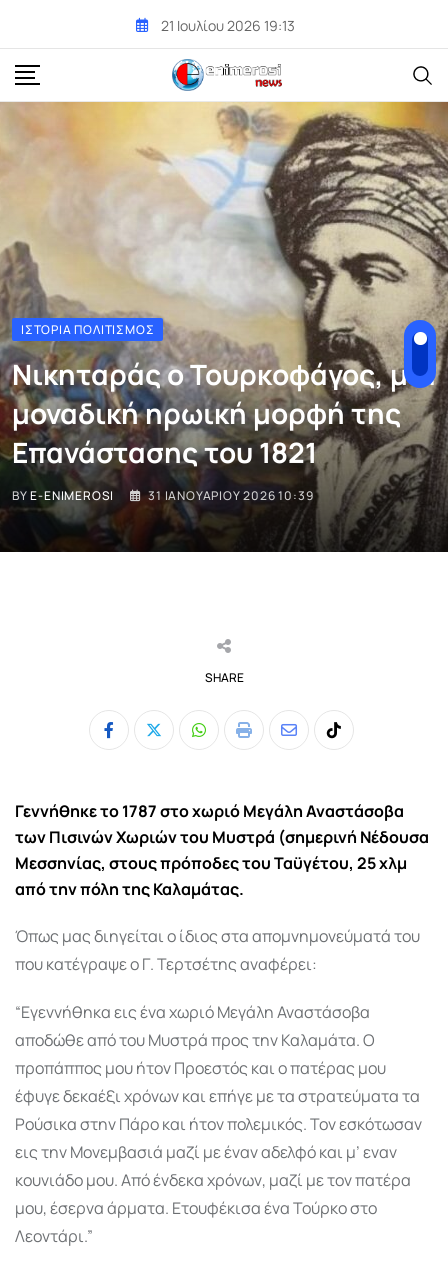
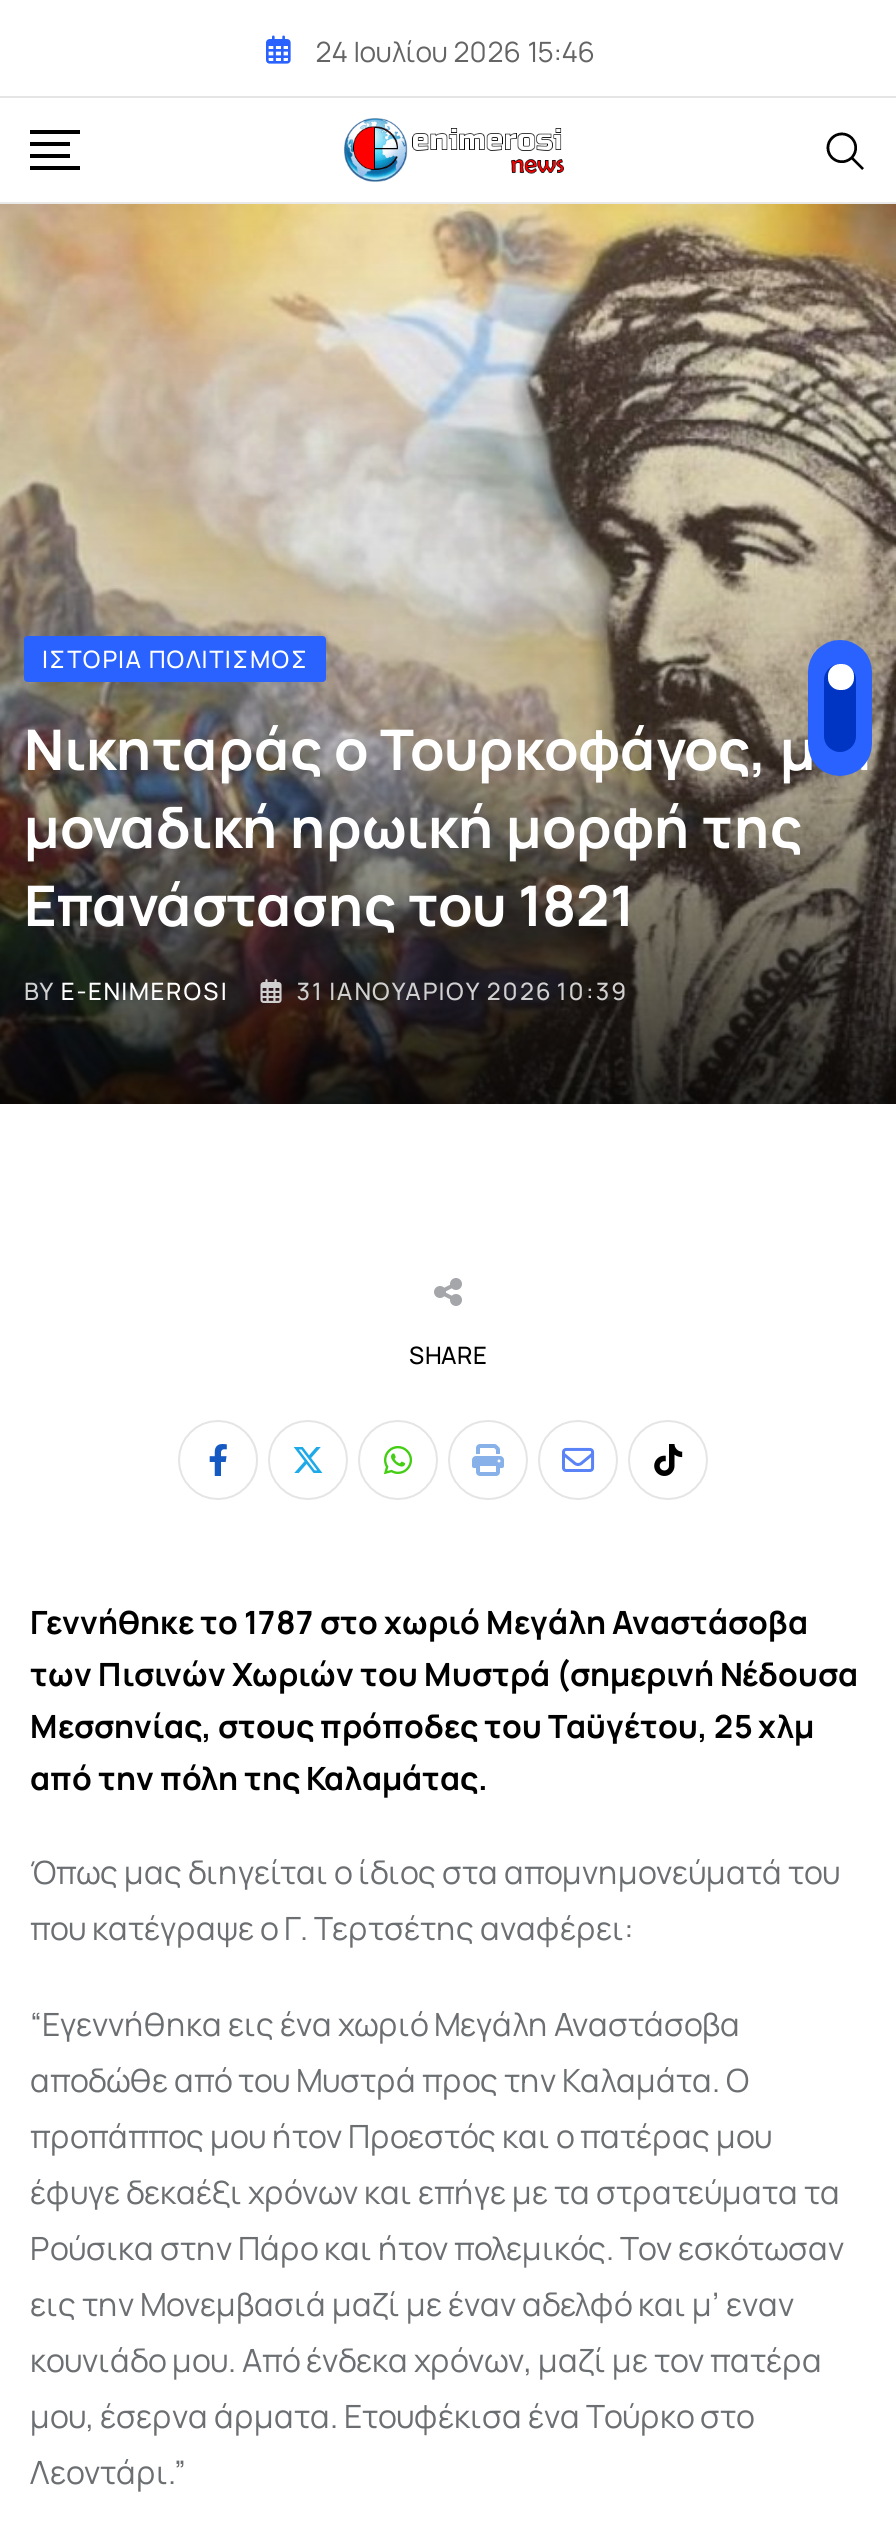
[161,15,295,34] 21 Ιουλίου 2026 19:13 -> [316,31,596,69] 24 Ιουλίου 2026 15:46

